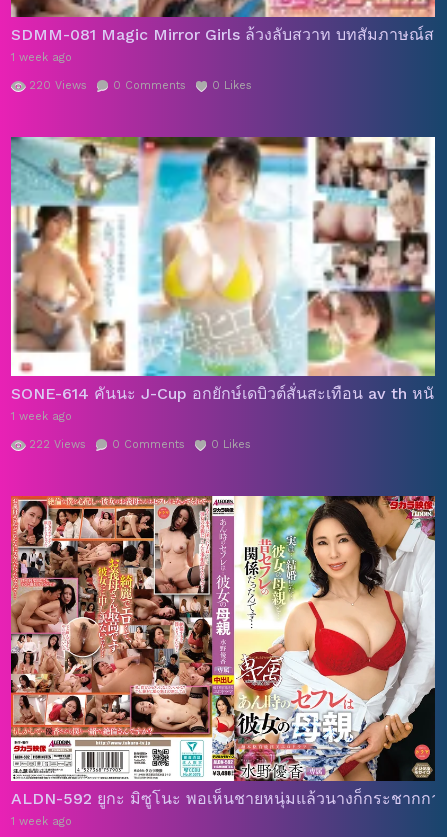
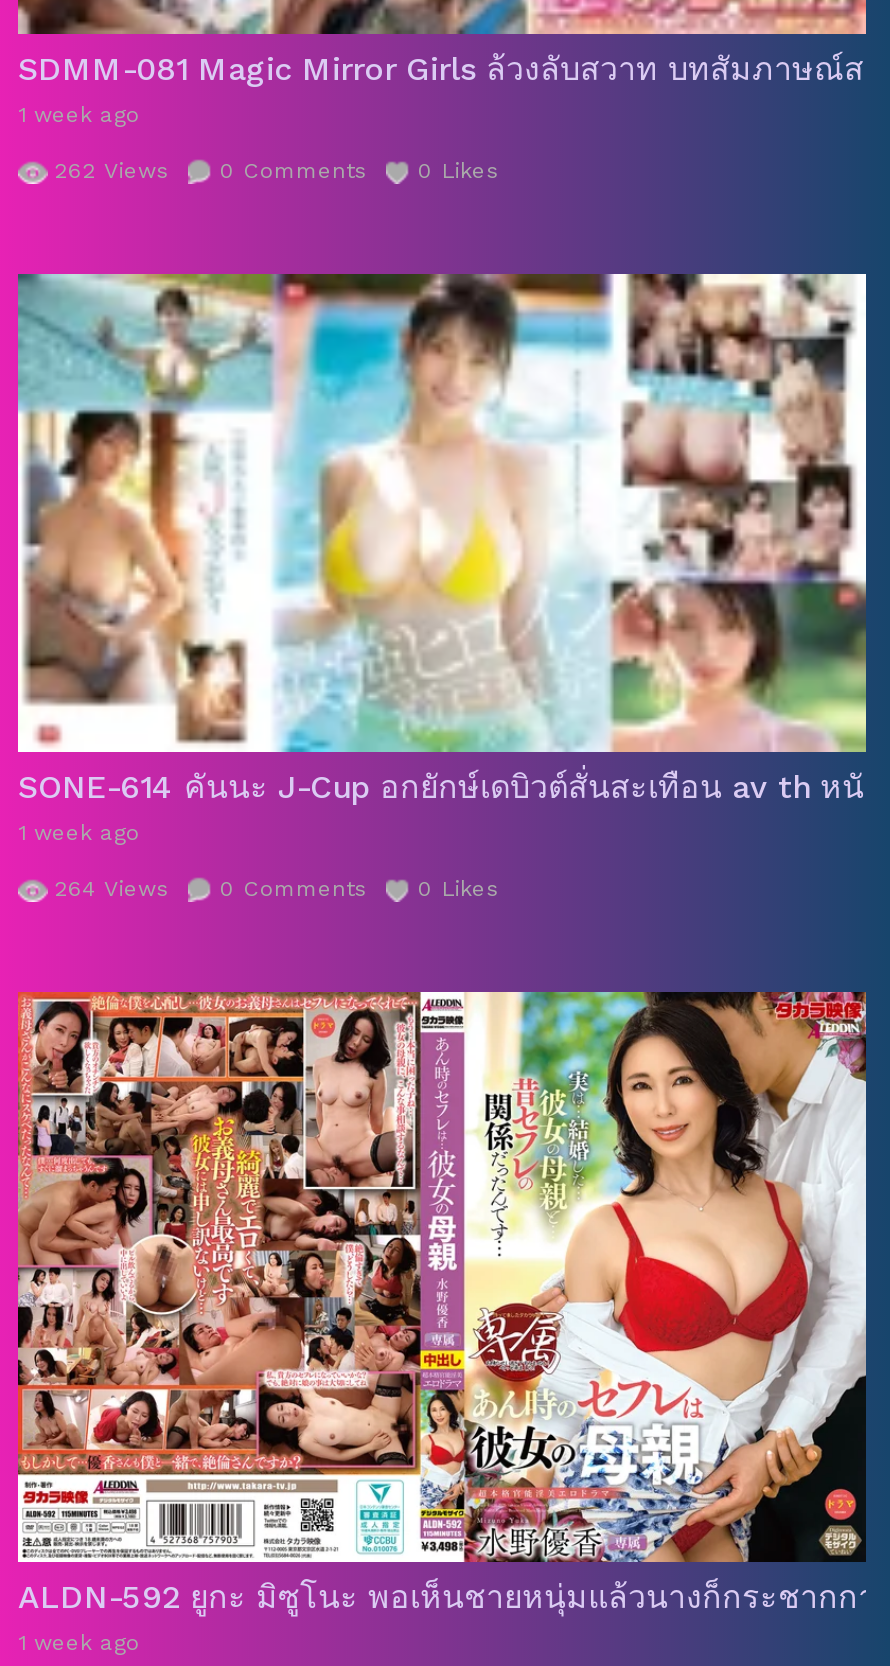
[29,79,252,92] 220 Views 0 Comments 0 Likes -> [54,158,498,184] 262 Views 0 Comments 0 Likes
[29,438,251,451] 222 Views 0 Comments 0 Likes -> [54,876,498,902] 264 Views 0 Comments 0 Likes

